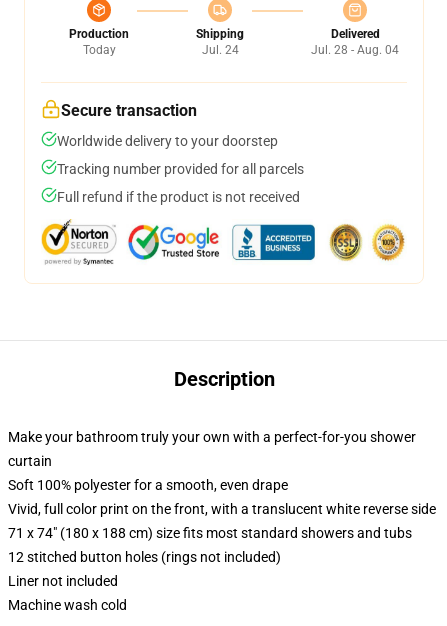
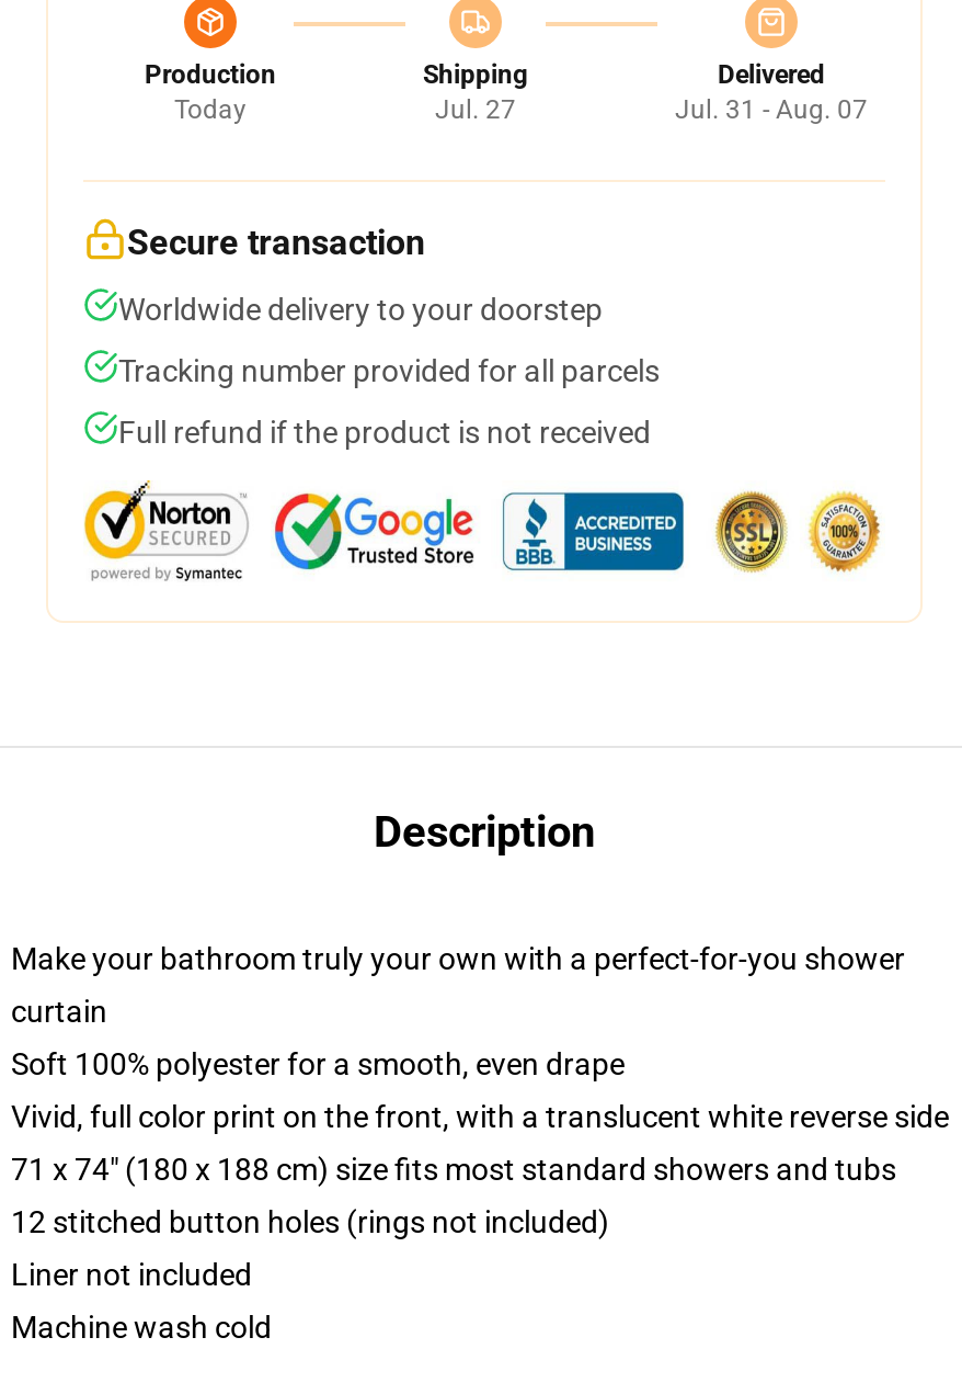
[201,43,238,57] Jul. 24 -> [435,94,516,125] Jul. 27
[311,43,399,57] Jul. 28 - Aug. 04 -> [675,94,868,125] Jul. 31 - Aug. 07

